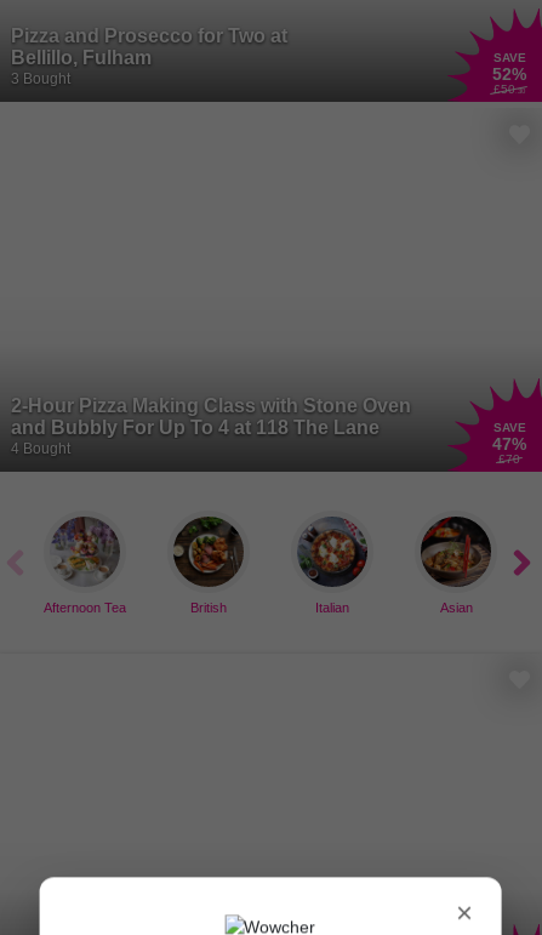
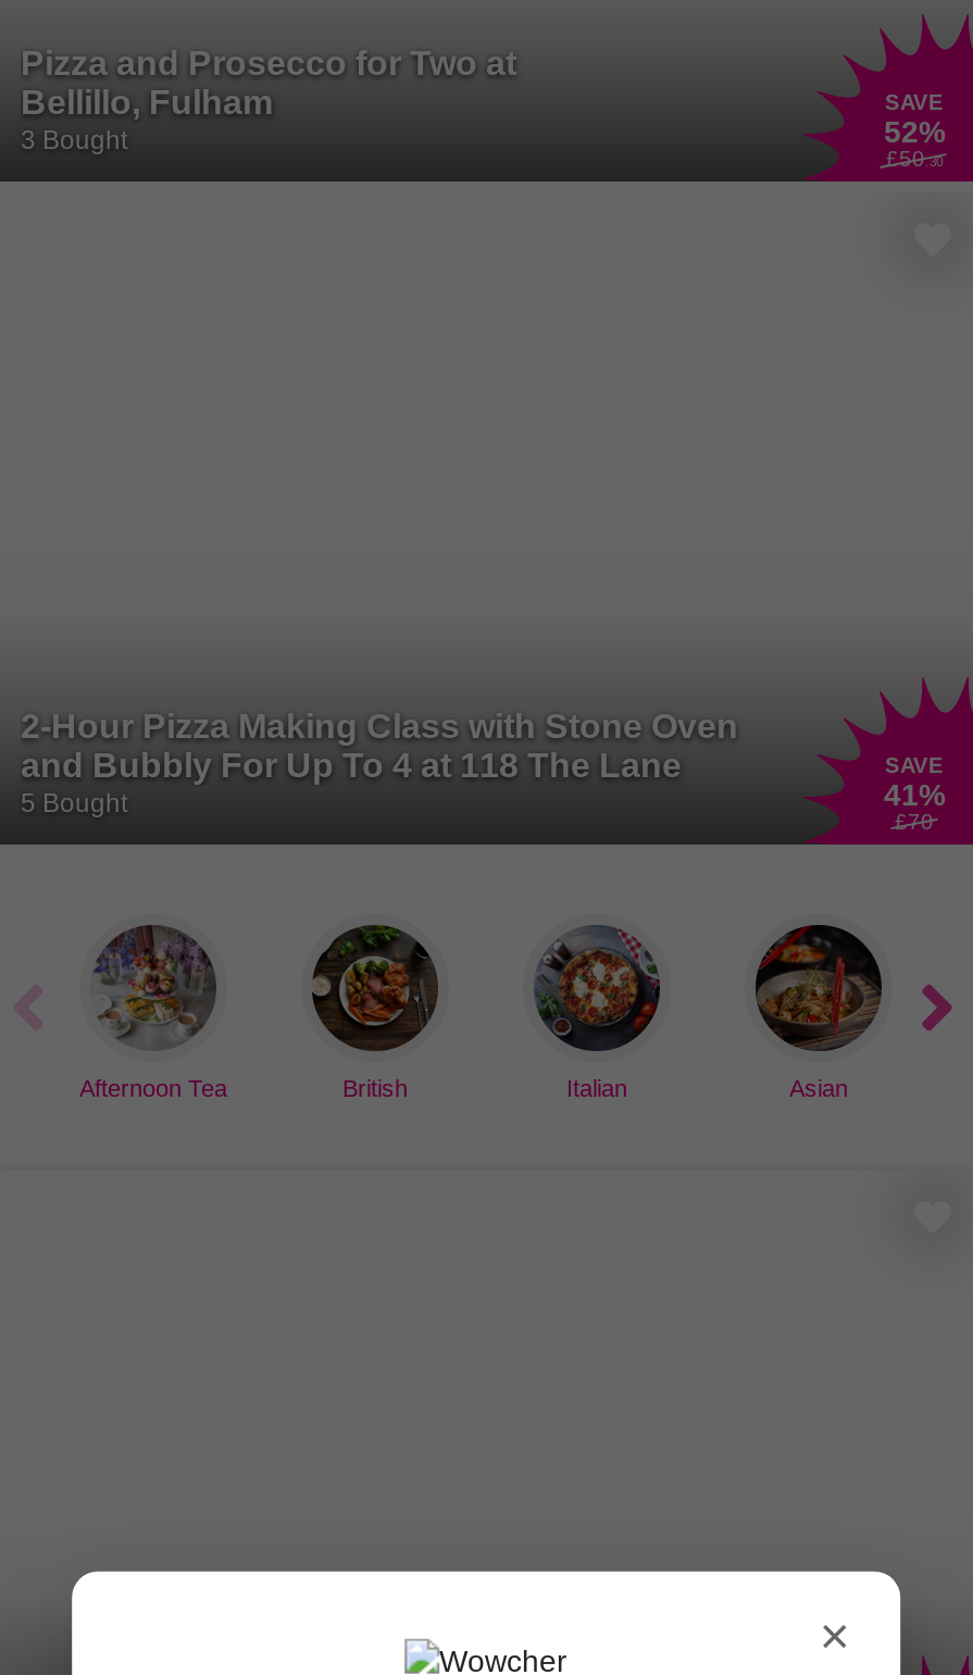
[11,440,70,457] 4 Bought -> [21,788,127,819] 5 Bought
[492,434,526,454] 47% -> [884,777,945,812] 41%

